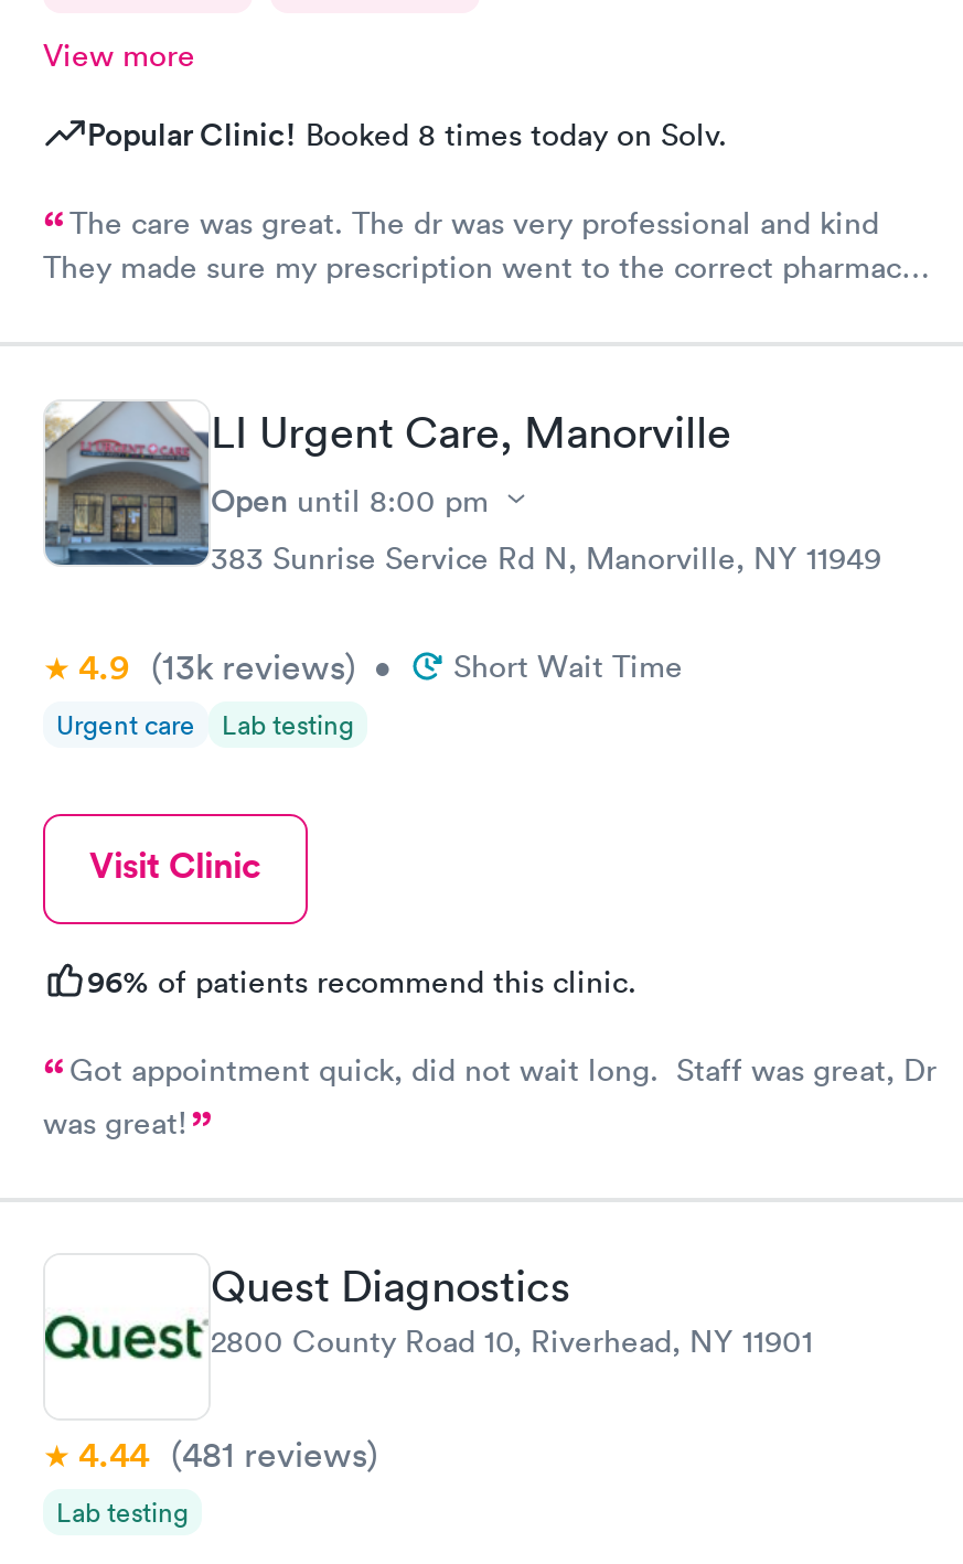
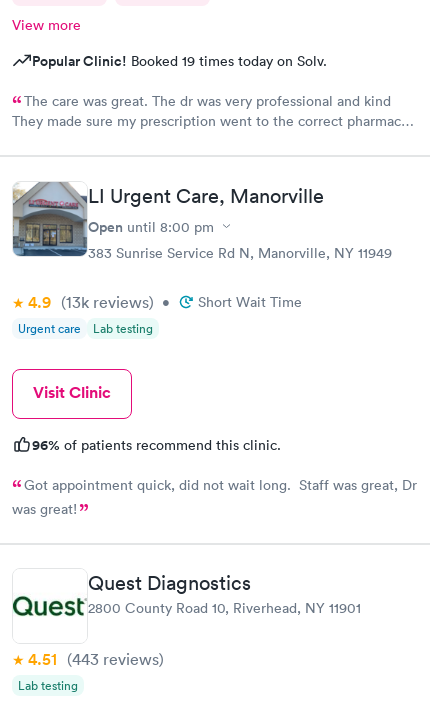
[87,113,727,157] Popular Clinic! Booked 8 times today on Solv. -> [32,51,327,71] Popular Clinic! Booked 19 times today on Solv.
[78,1432,378,1478] 4.44 (481 reviews) -> [28,649,164,670] 4.51 (443 reviews)

